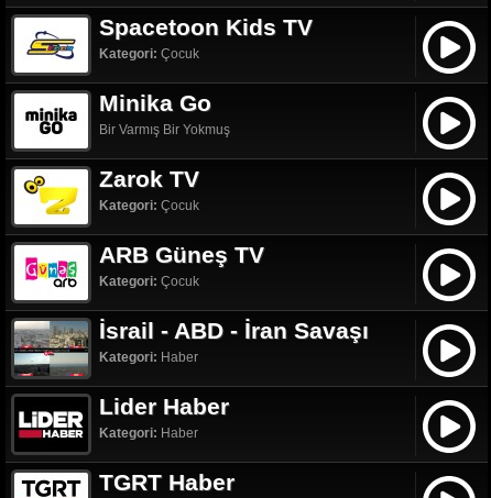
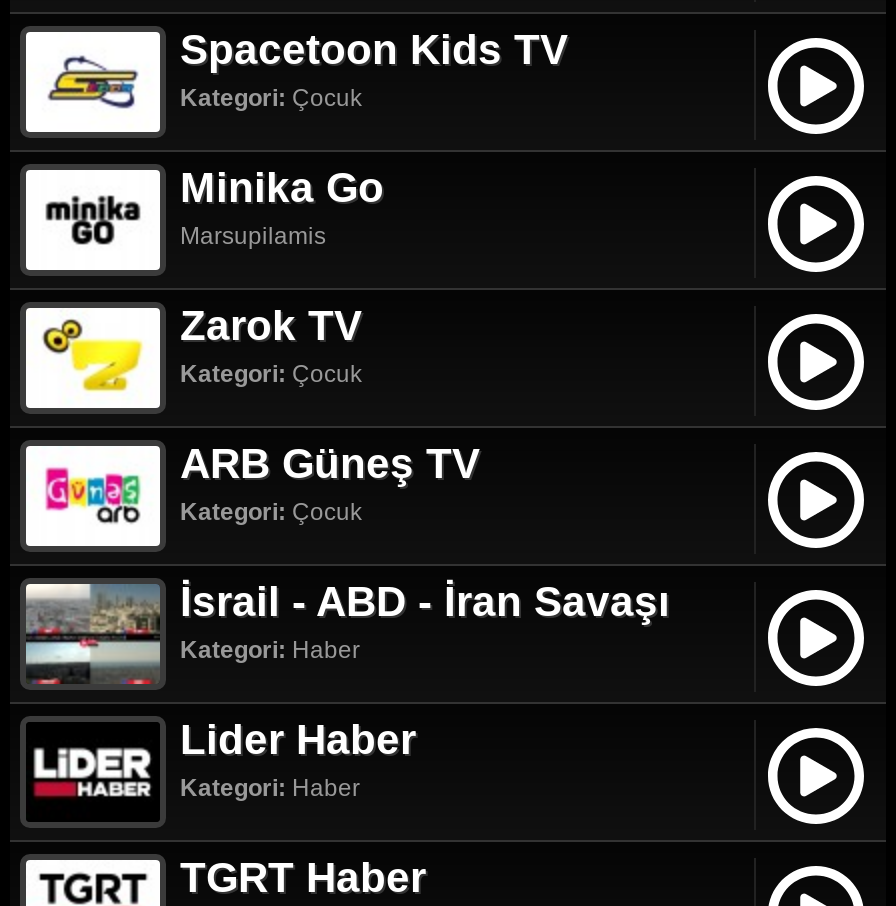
[99,122,230,137] Bir Varmış Bir Yokmuş -> [180,222,326,250] Marsupilamis

